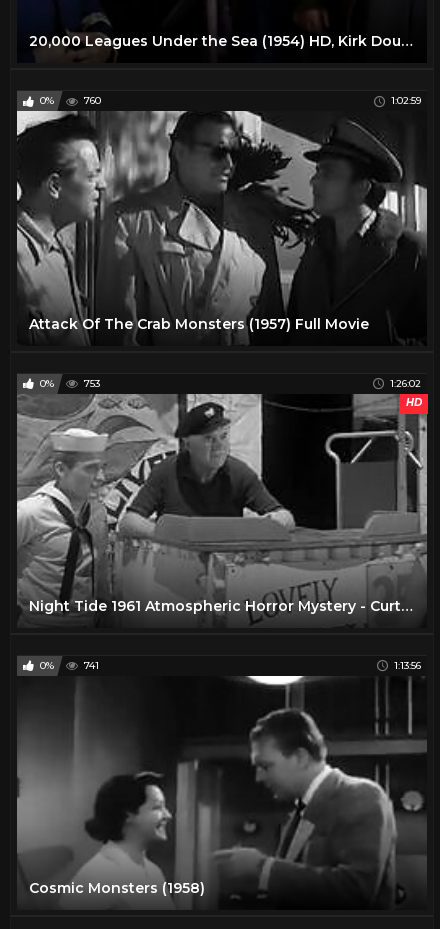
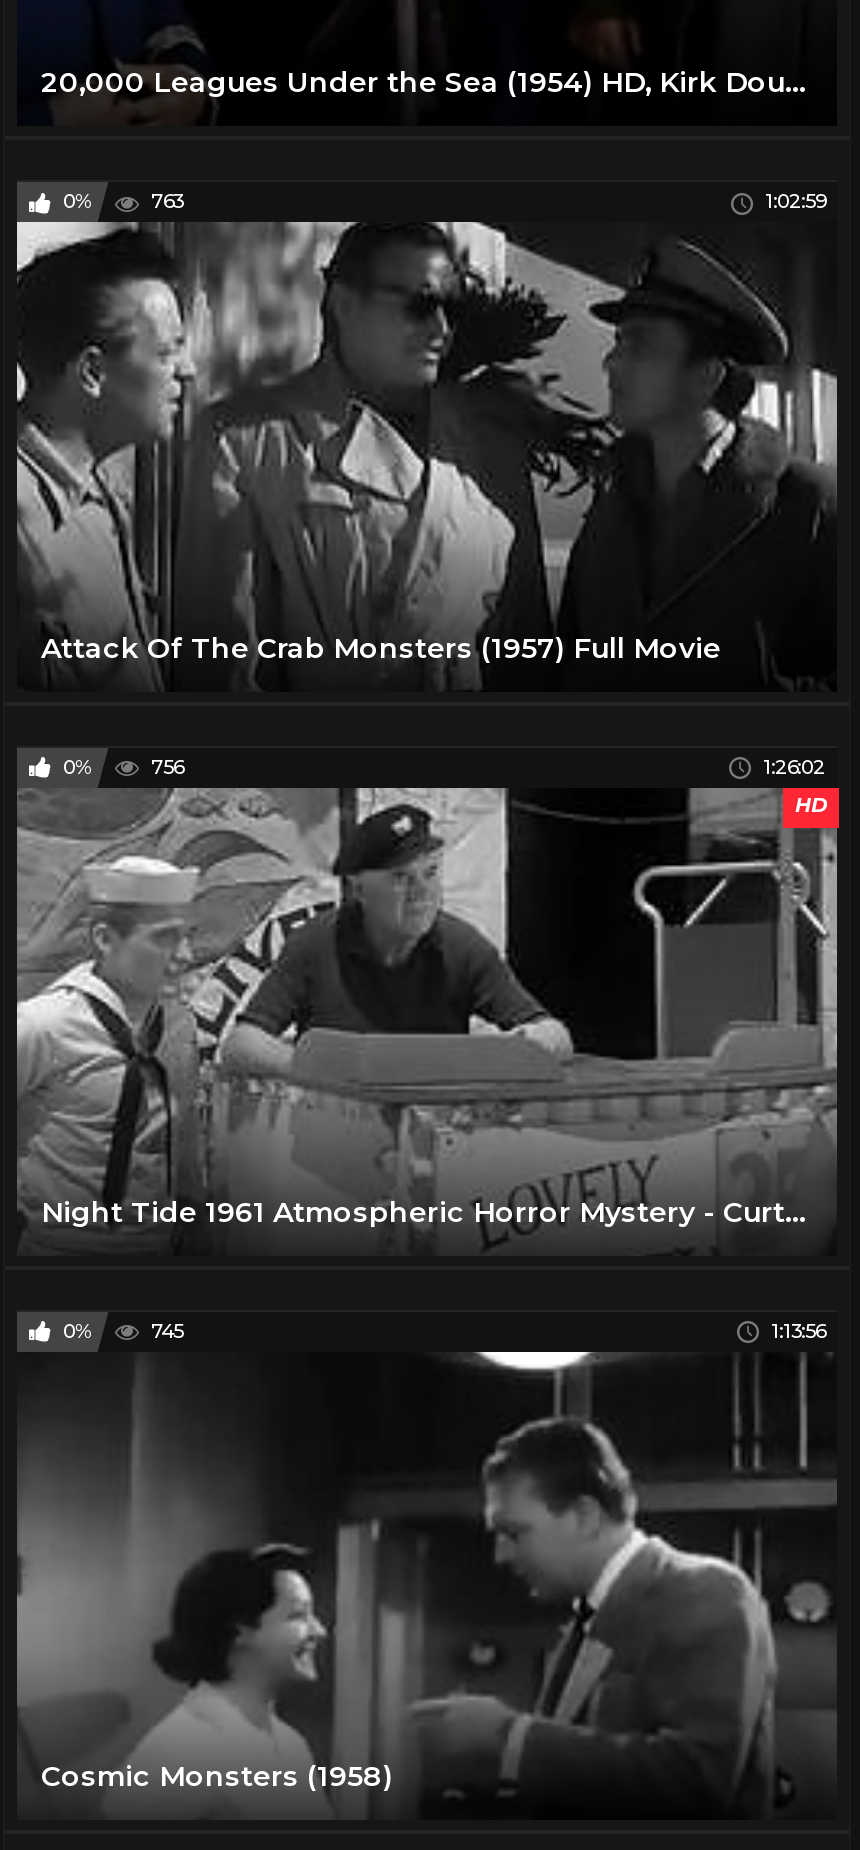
[84,94,101,107] 760 -> [151,188,183,214] 763
[84,376,100,389] 753 -> [151,753,183,779] 756
[84,659,99,672] 741 -> [151,1318,183,1344] 745

